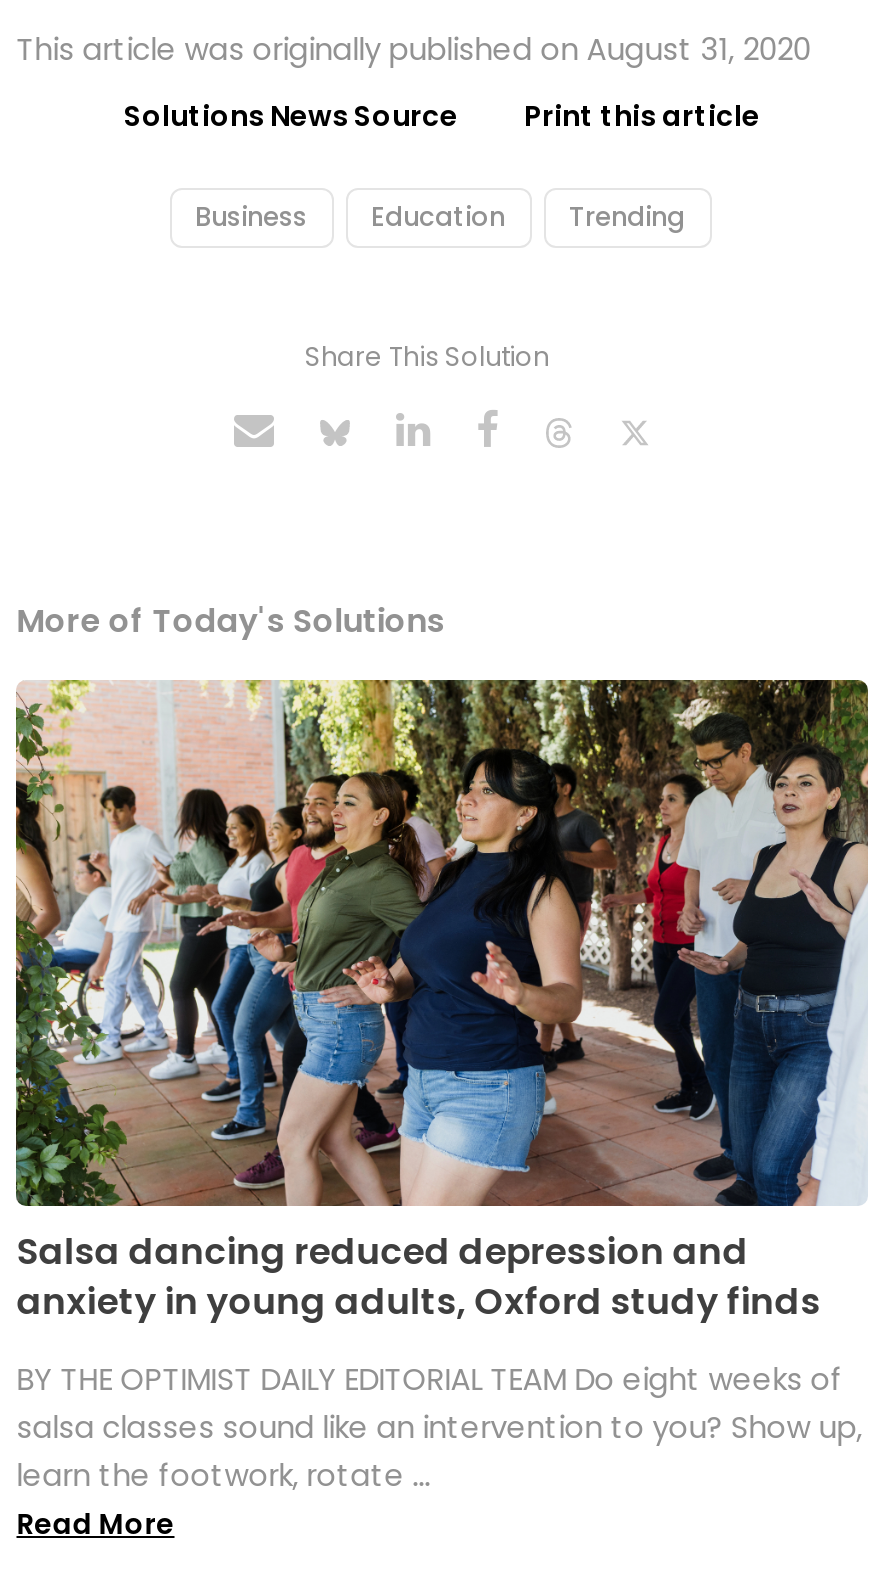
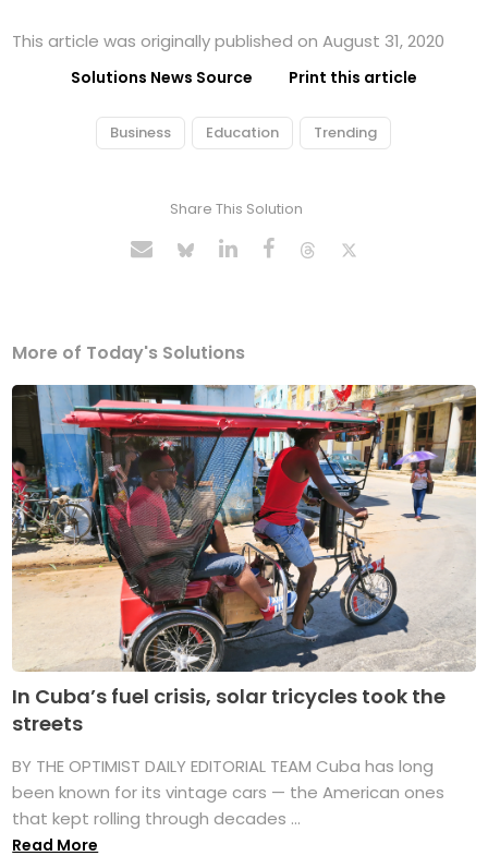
[14,678,868,1327] [image] | Salsa dancing reduced depression and | anxiety in young adults, Oxford study finds -> [11,384,476,738] [image] | In Cuba’s fuel crisis, solar tricycles took the | streets
[16,1359,862,1497] BY THE OPTIMIST DAILY EDITORIAL TEAM Do eight weeks of | salsa classes sound like an intervention to you? Show up, | learn the footwork, rotate ... -> [12,755,445,830] BY THE OPTIMIST DAILY EDITORIAL TEAM Cuba has long | been known for its vintage cars — the American ones | that kept rolling through decades ...

